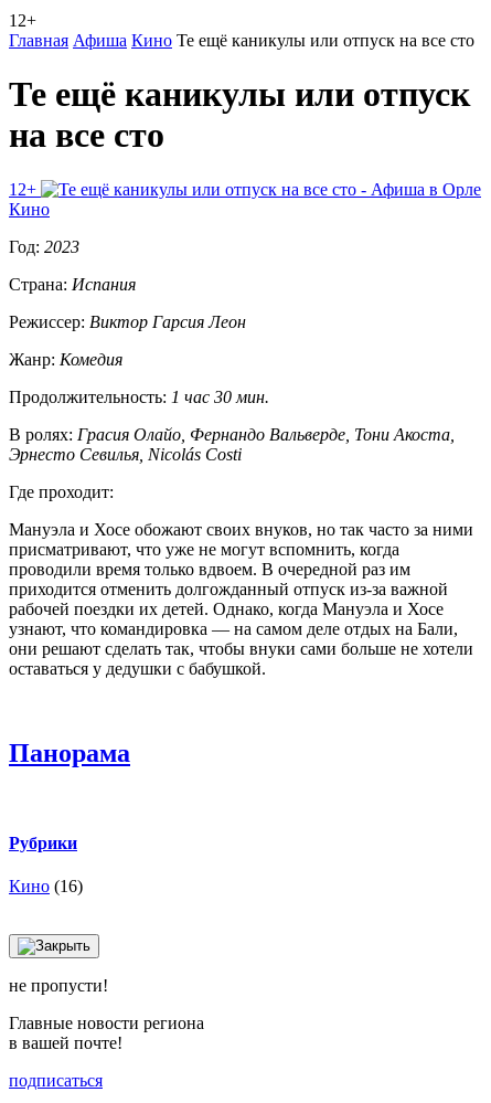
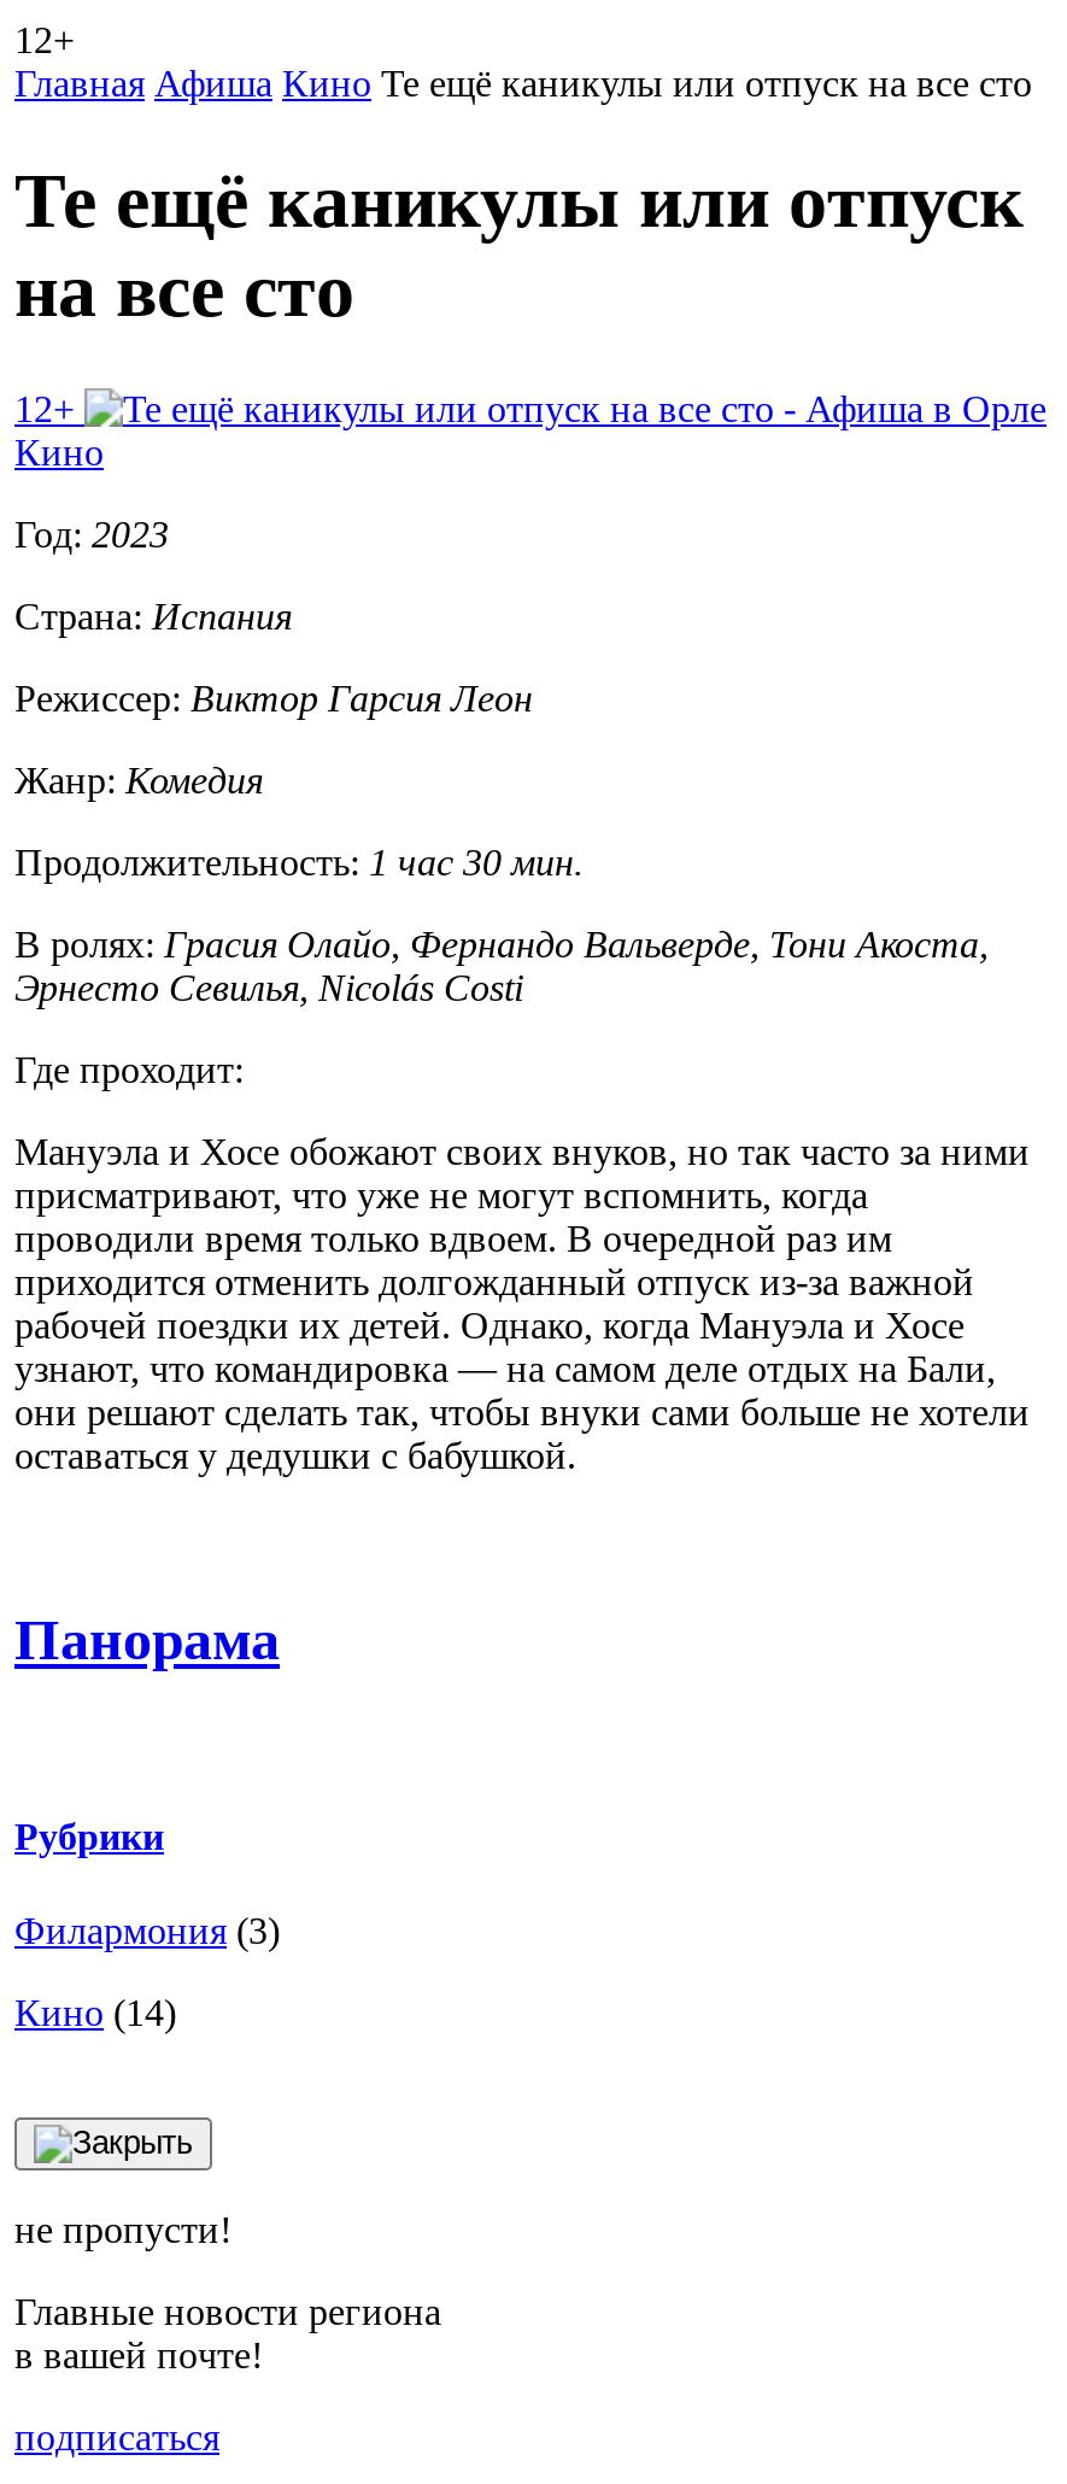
[9,877,83,896] Кино (16) -> [14,1911,280,2034] Филармония (3) | Кино (14)

